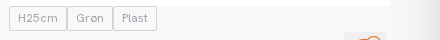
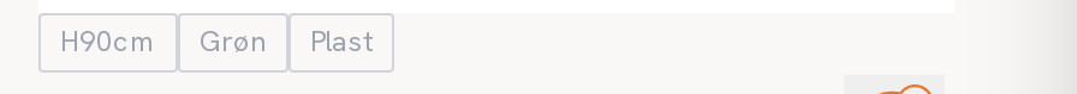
[18,10,148,26] H25cm Grøn Plast -> [60,23,373,61] H90cm Grøn Plast

